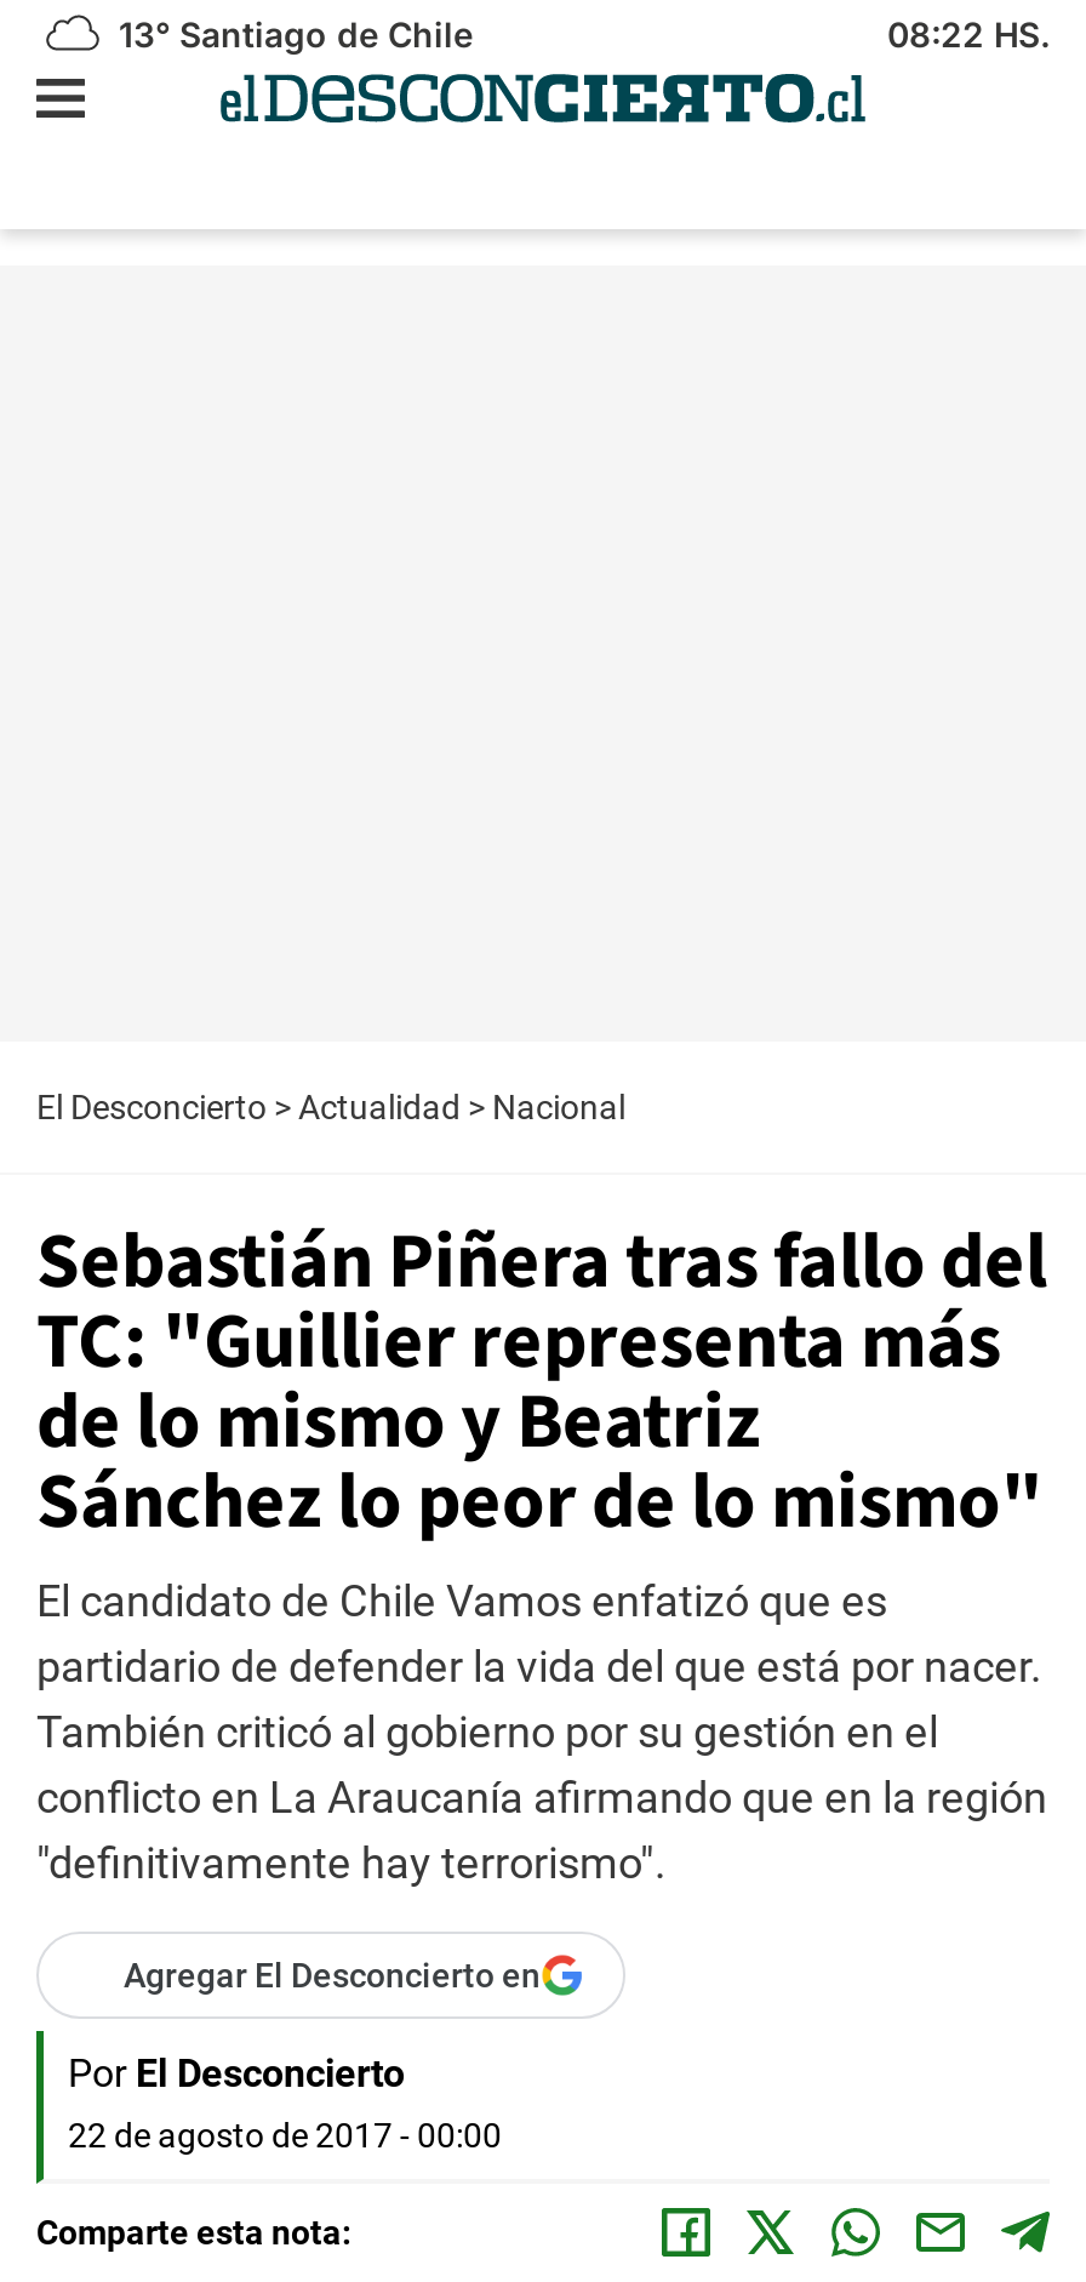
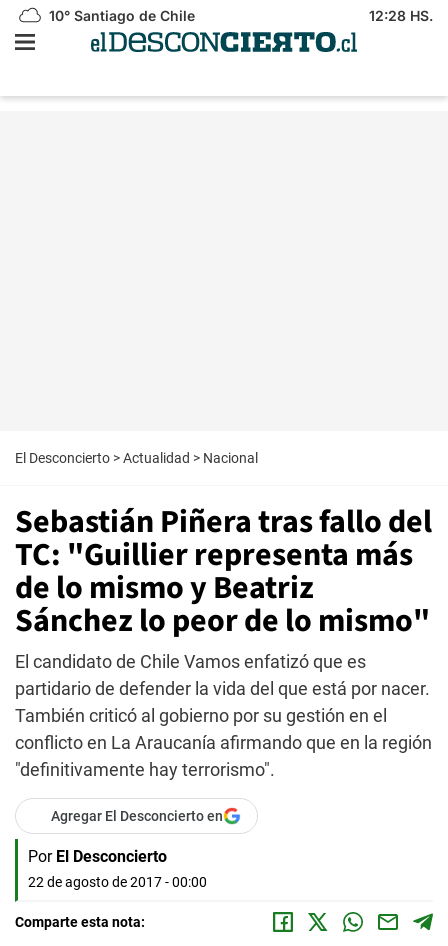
[109,13,473,55] 13° Santiago de Chile -> [45,7,195,24] 10° Santiago de Chile
[887,13,1050,55] 08:22 HS. -> [369,7,433,24] 12:28 HS.

